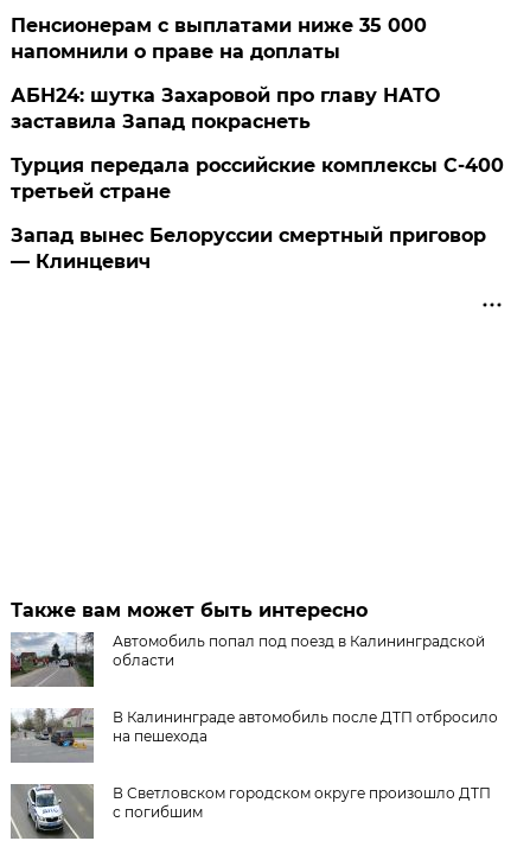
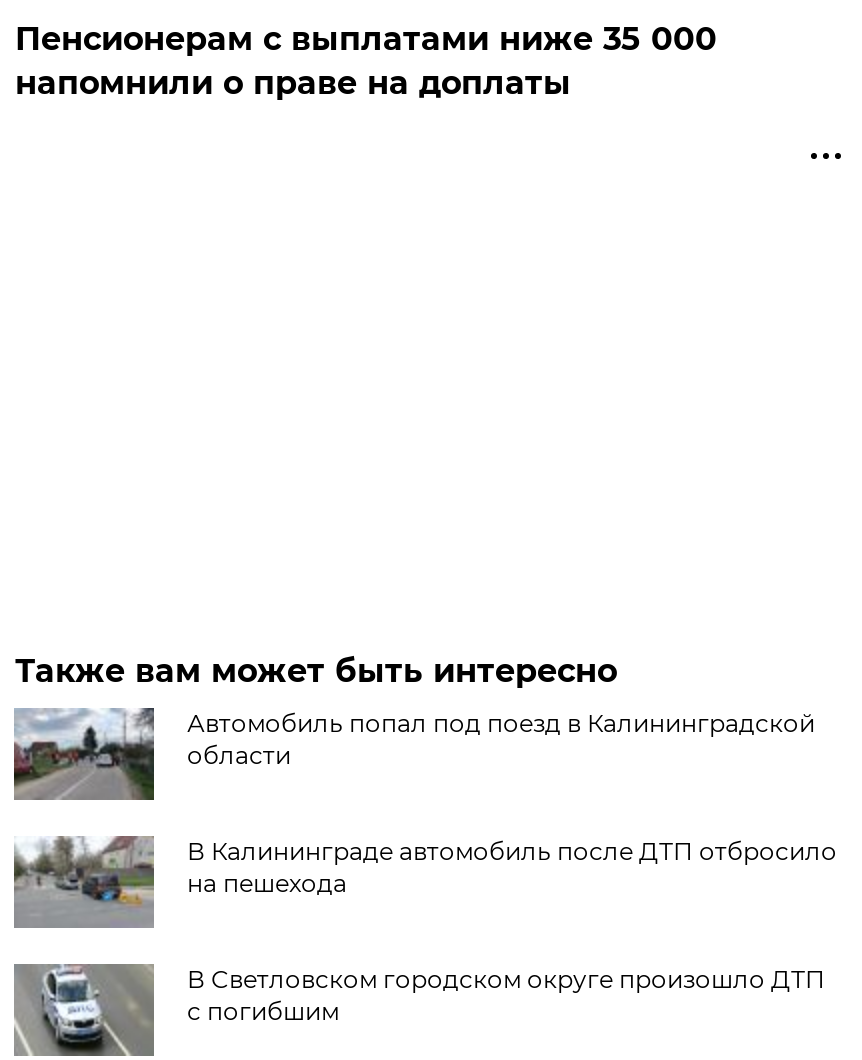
[11,84,504,273] АБН24: шутка Захаровой про главу НАТО | заставила Запад покраснеть | Турция передала российские комплексы С-400 | третьей стране | Запад вынес Белоруссии смертный приговор | — Клинцевич -> none

